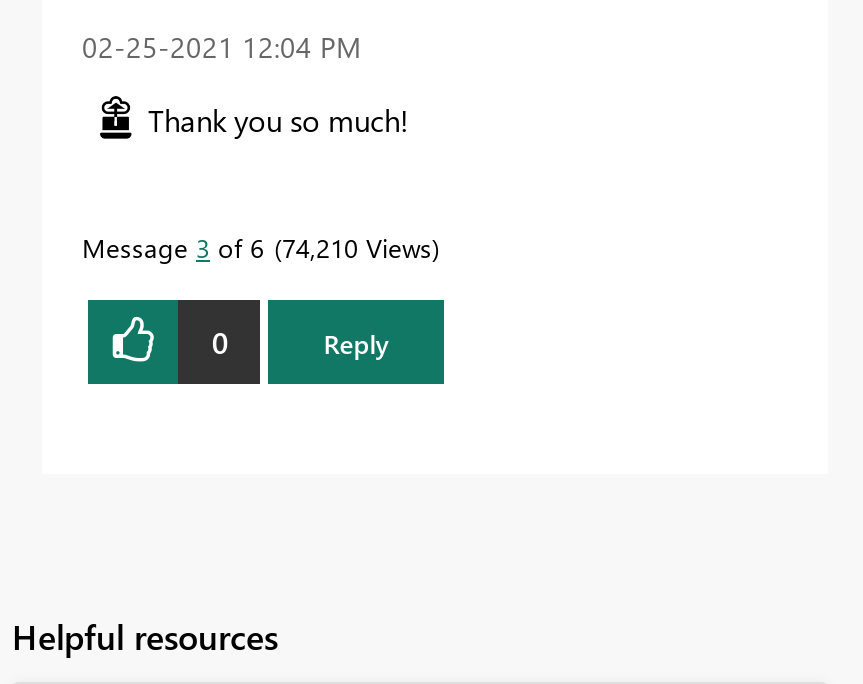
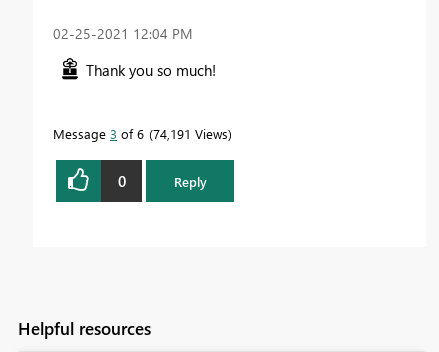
[82,230,432,264] Message 3 of 6 74,210 Views -> [53,125,228,142] Message 3 of 6 74,191 Views

